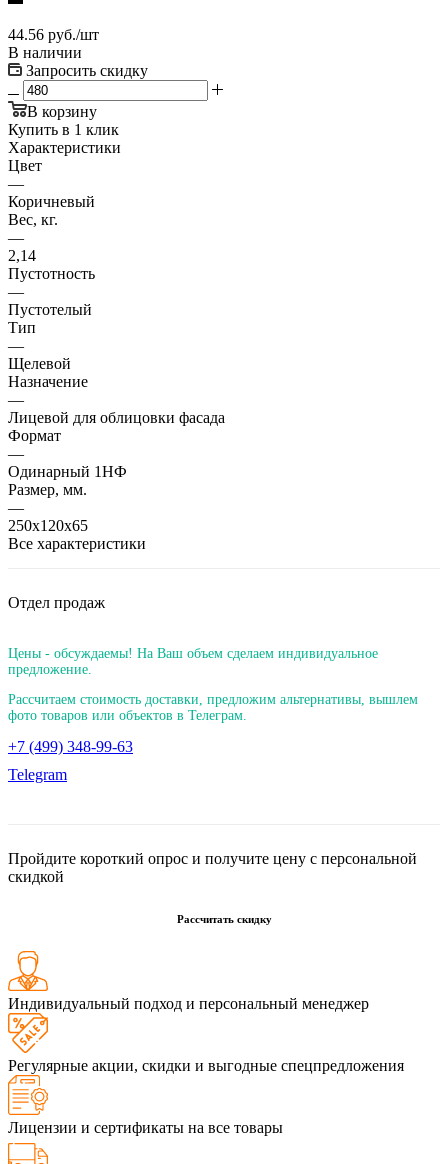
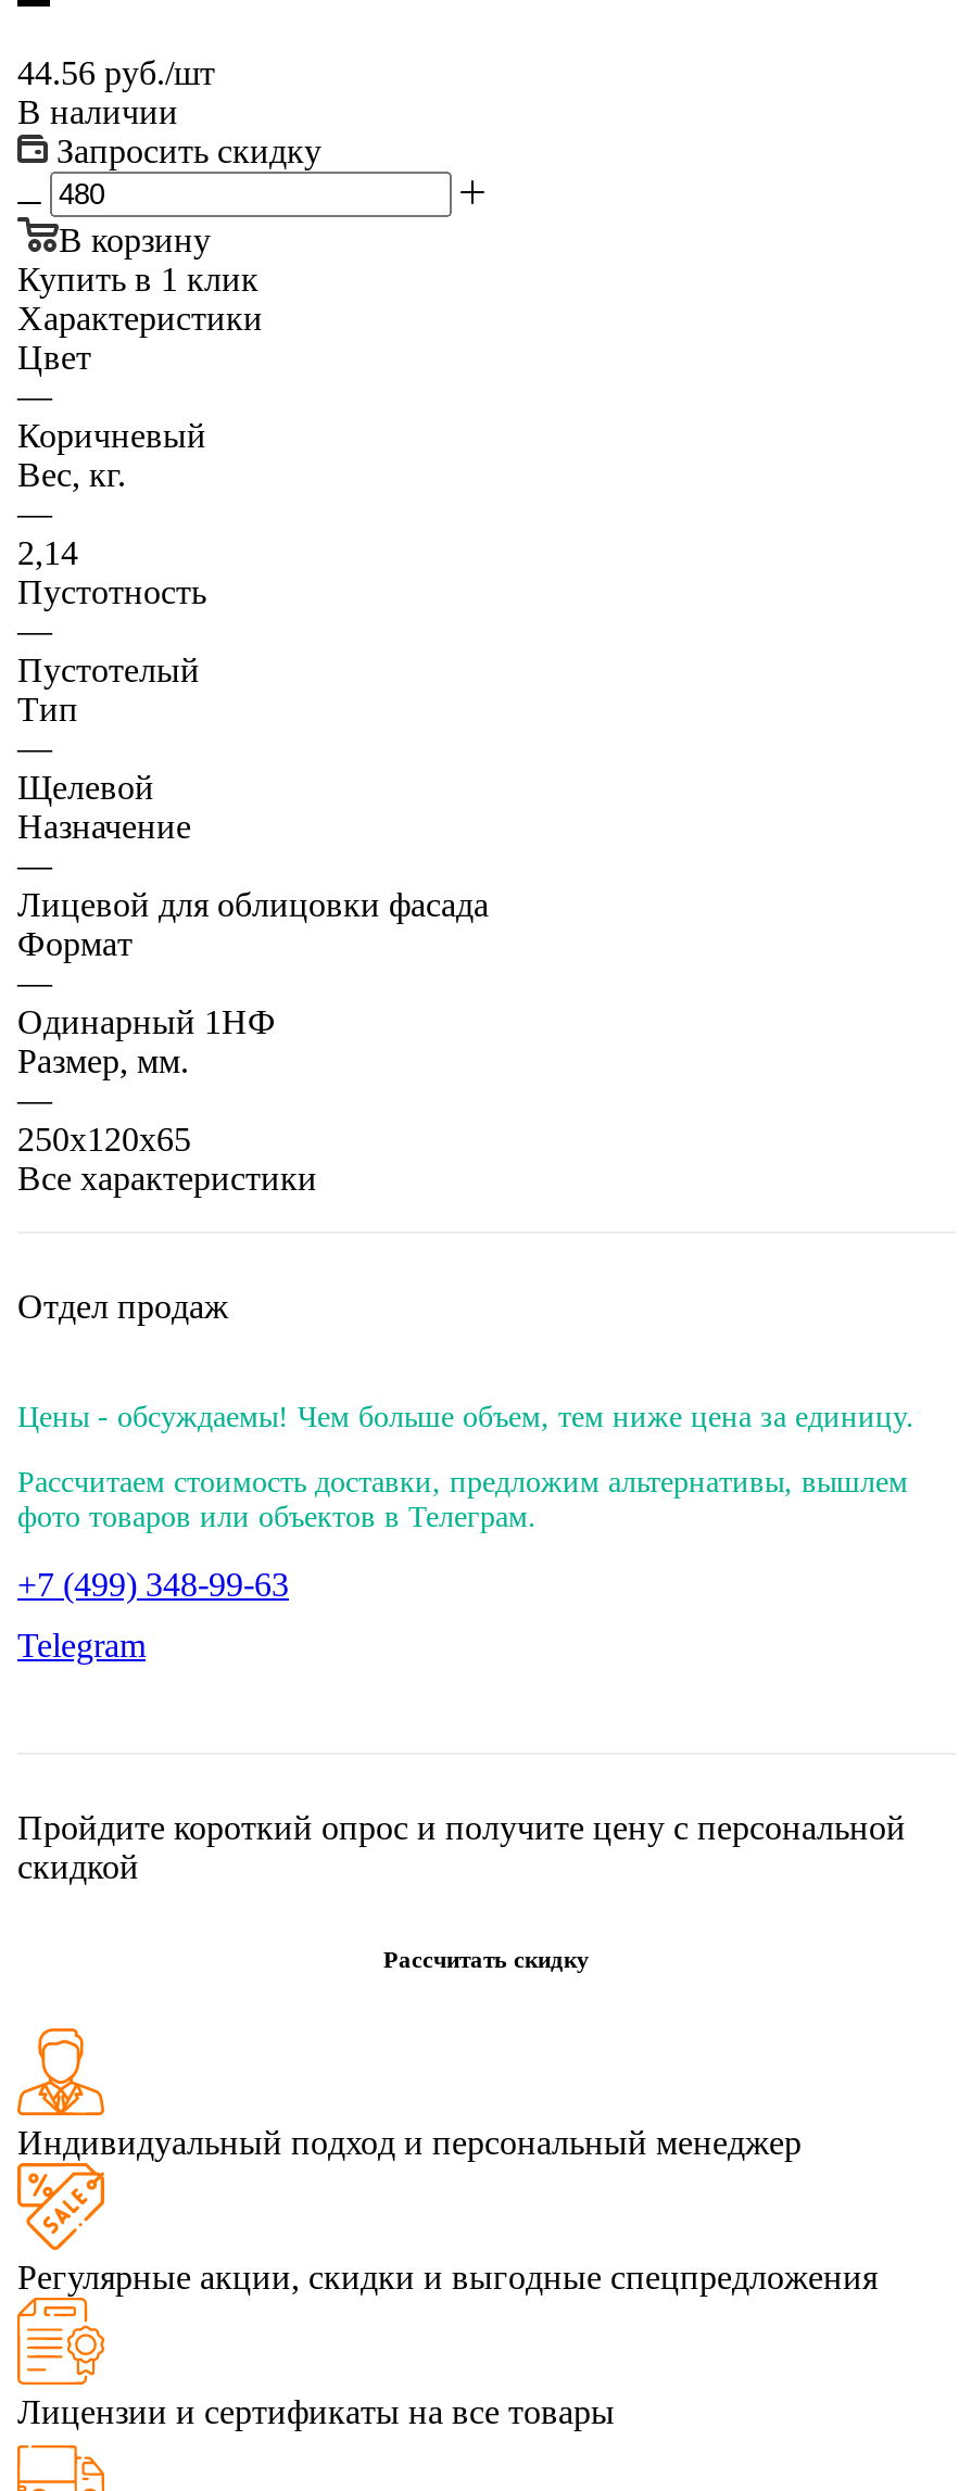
[8,646,378,677] Цены - обсуждаемы! На Ваш объем сделаем индивидуальное | предложение. -> [17,1400,914,1433] Цены - обсуждаемы! Чем больше объем, тем ниже цена за единицу.

